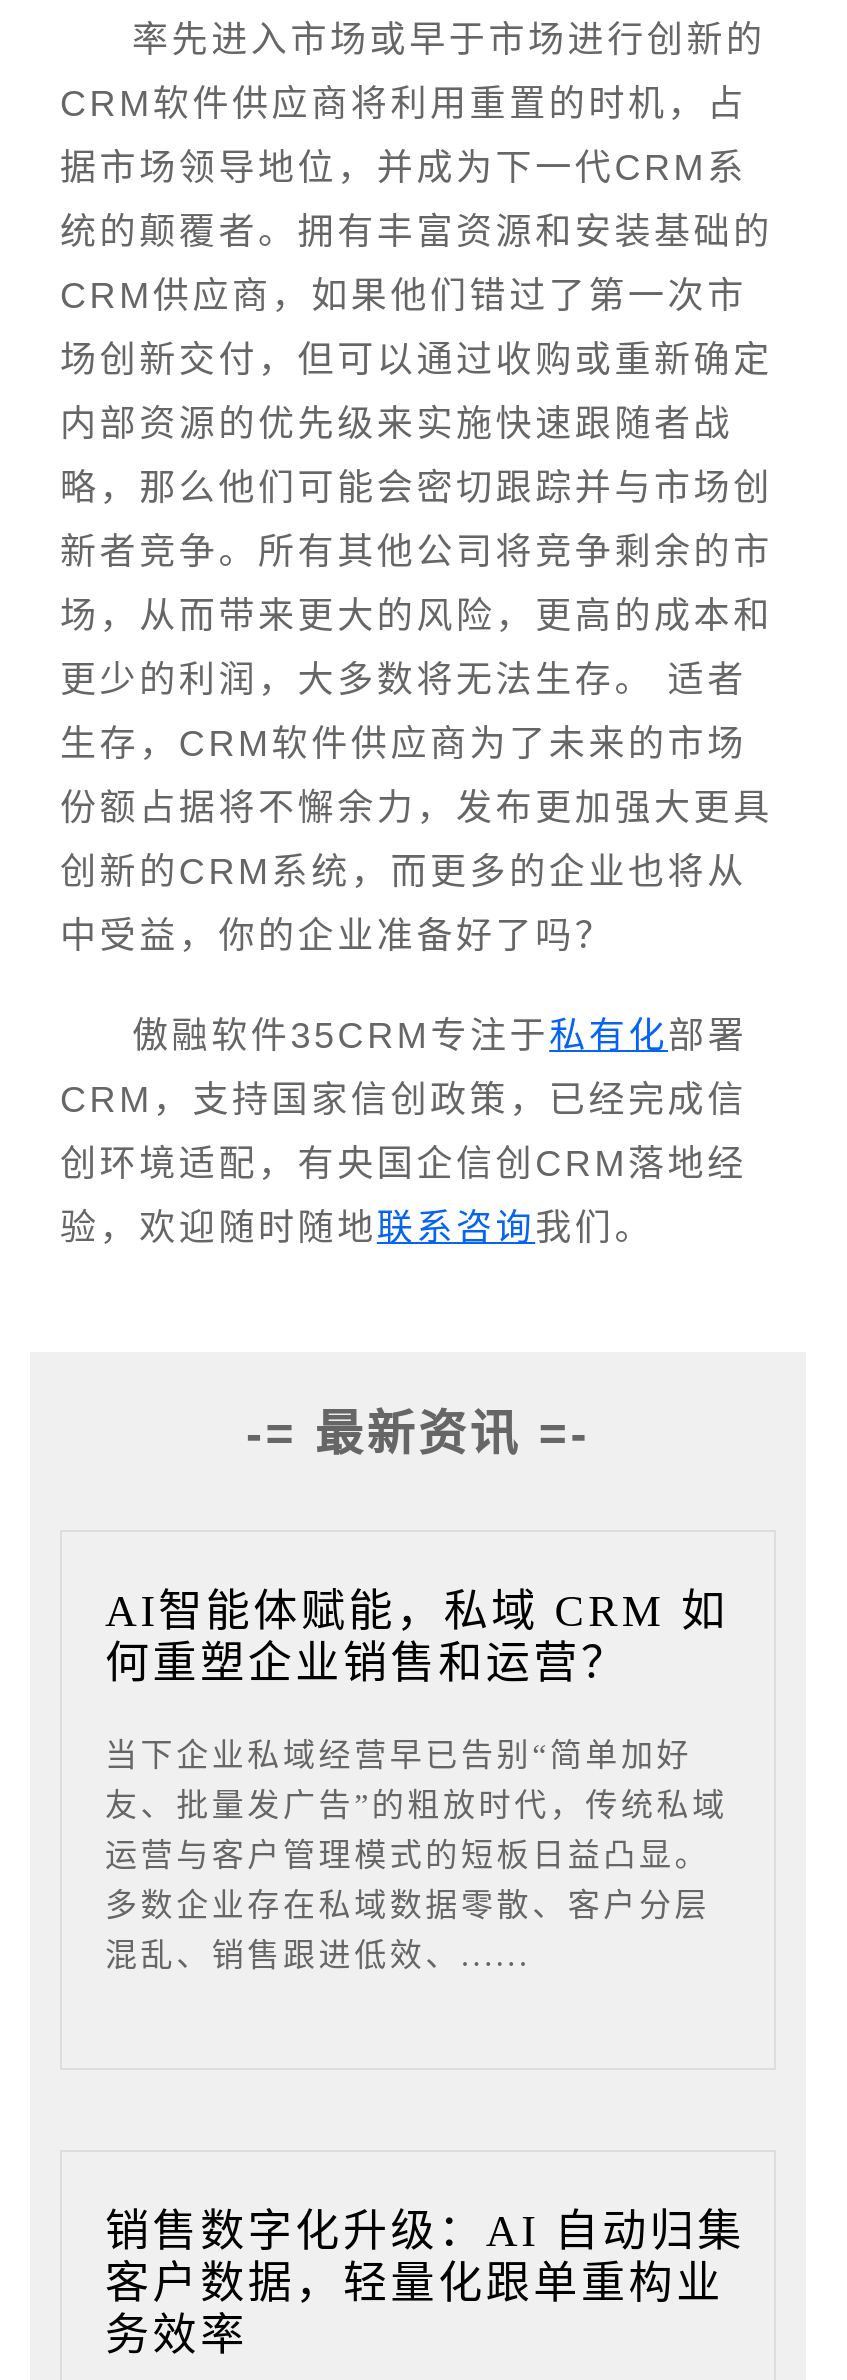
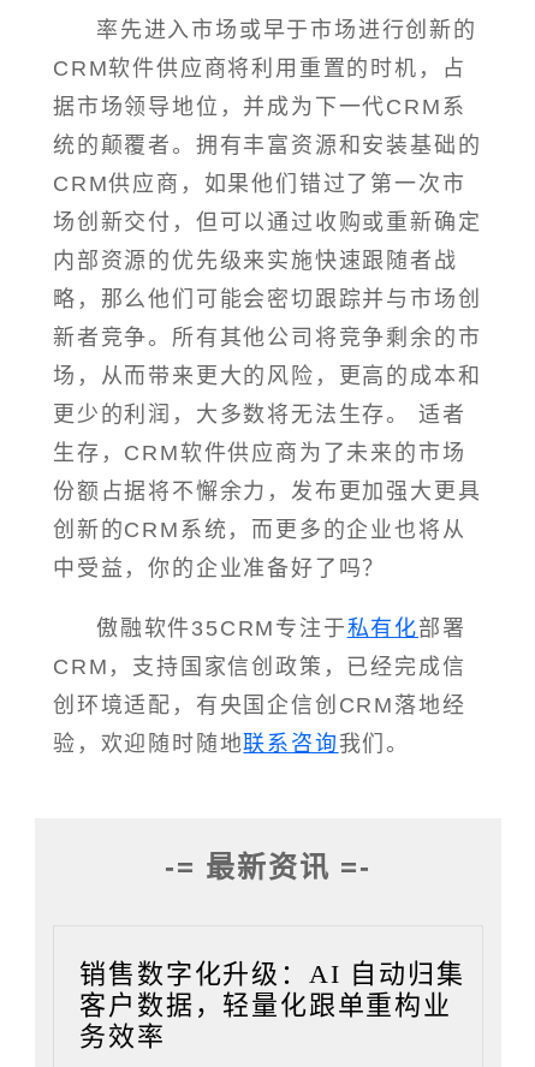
[105,1586,729,1972] AI智能体赋能，私域 CRM 如 | 何重塑企业销售和运营？ | 当下企业私域经营早已告别“简单加好 | 友、批量发广告”的粗放时代，传统私域 | 运营与客户管理模式的短板日益凸显。 | 多数企业存在私域数据零散、客户分层 | 混乱、销售跟进低效、...... -> none

